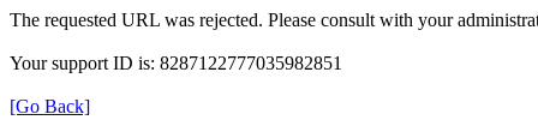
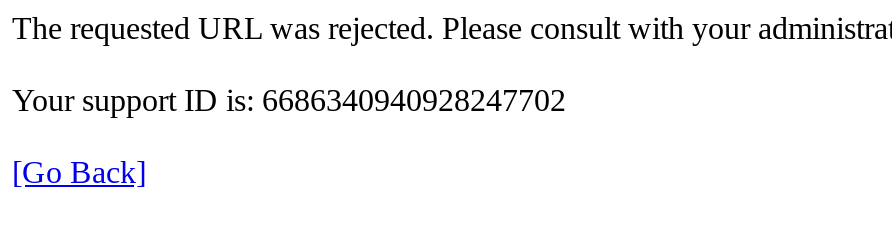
[10,53,342,73] Your support ID is: 8287122777035982851 -> [12,83,566,117] Your support ID is: 6686340940928247702

